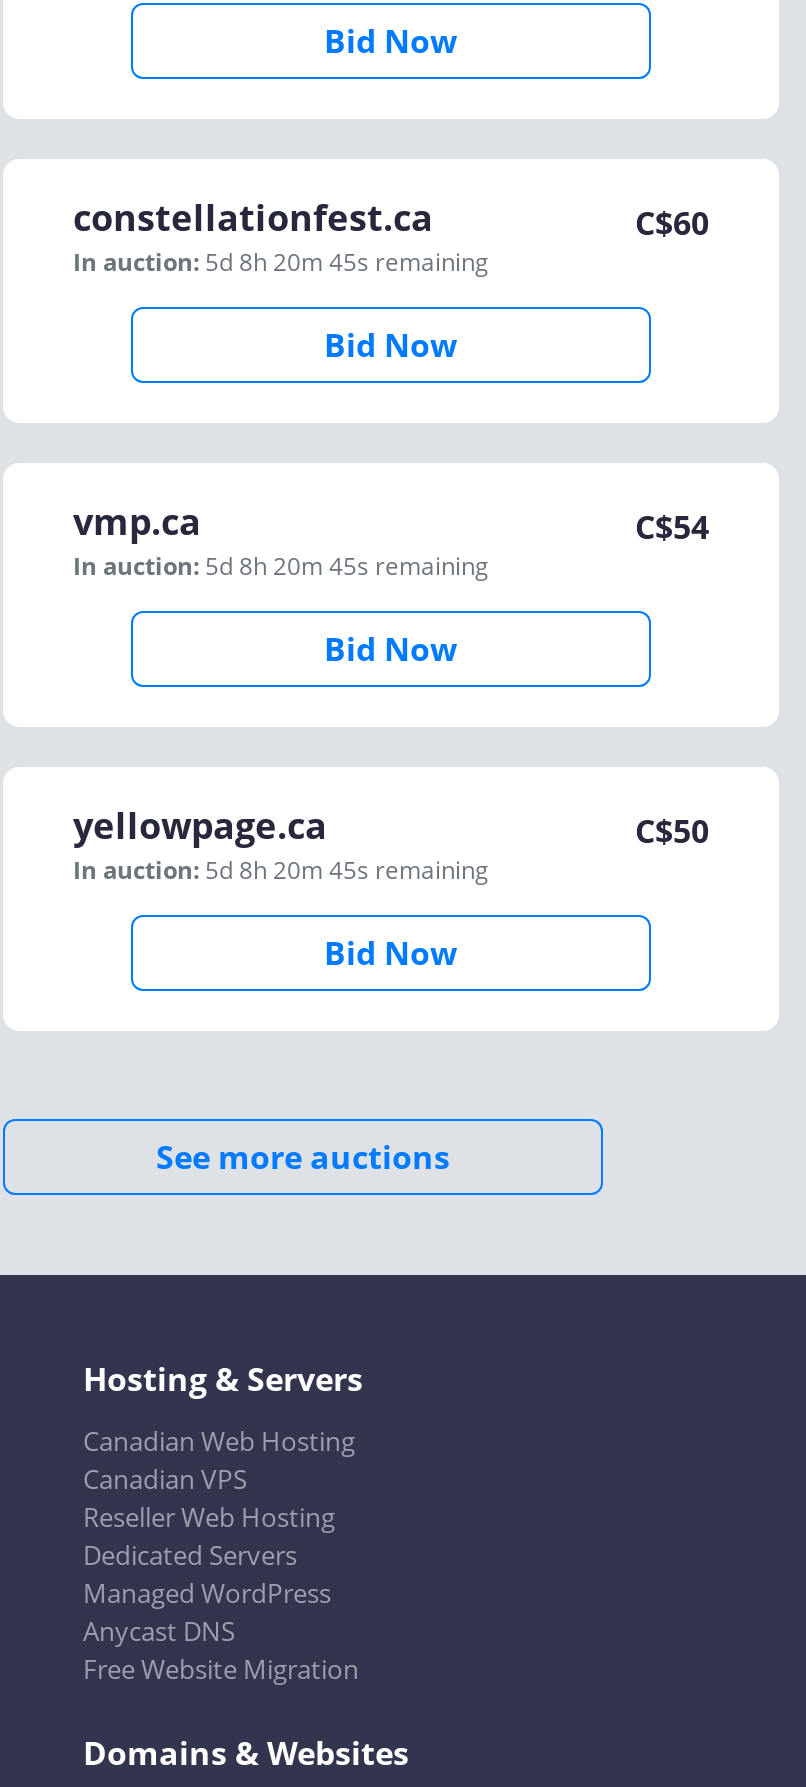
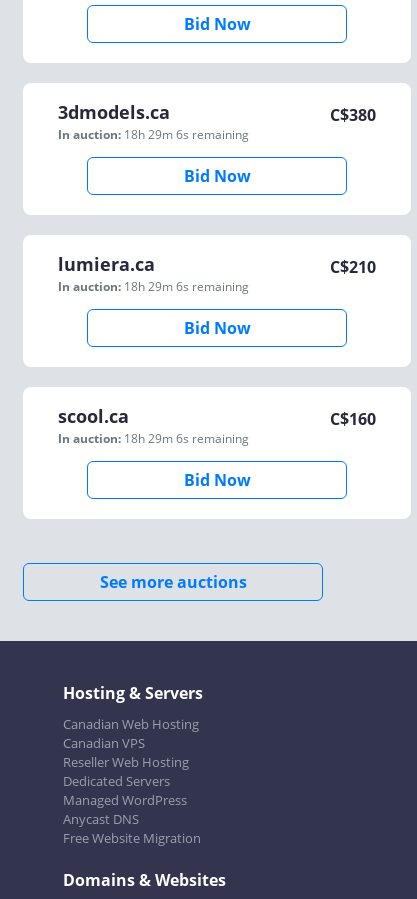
[73,193,489,279] constellationfest.ca | In auction: 5d 8h 20m 45s remaining -> [58,100,249,143] 3dmodels.ca | In auction: 18h 29m 6s remaining
[635,201,709,245] C$60 -> [330,104,376,126] C$380
[73,497,489,583] vmp.ca | In auction: 5d 8h 20m 45s remaining -> [58,252,249,295] lumiera.ca | In auction: 18h 29m 6s remaining
[635,505,709,549] C$54 -> [330,256,376,278] C$210
[73,801,489,887] yellowpage.ca | In auction: 5d 8h 20m 45s remaining -> [58,404,249,447] scool.ca | In auction: 18h 29m 6s remaining
[635,809,709,853] C$50 -> [330,408,376,430] C$160

